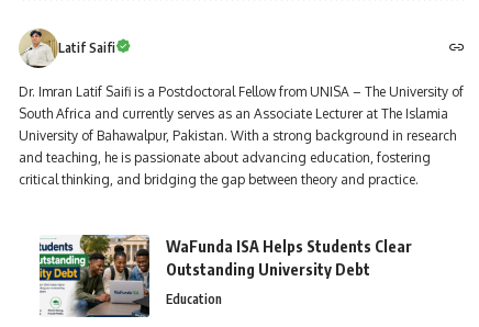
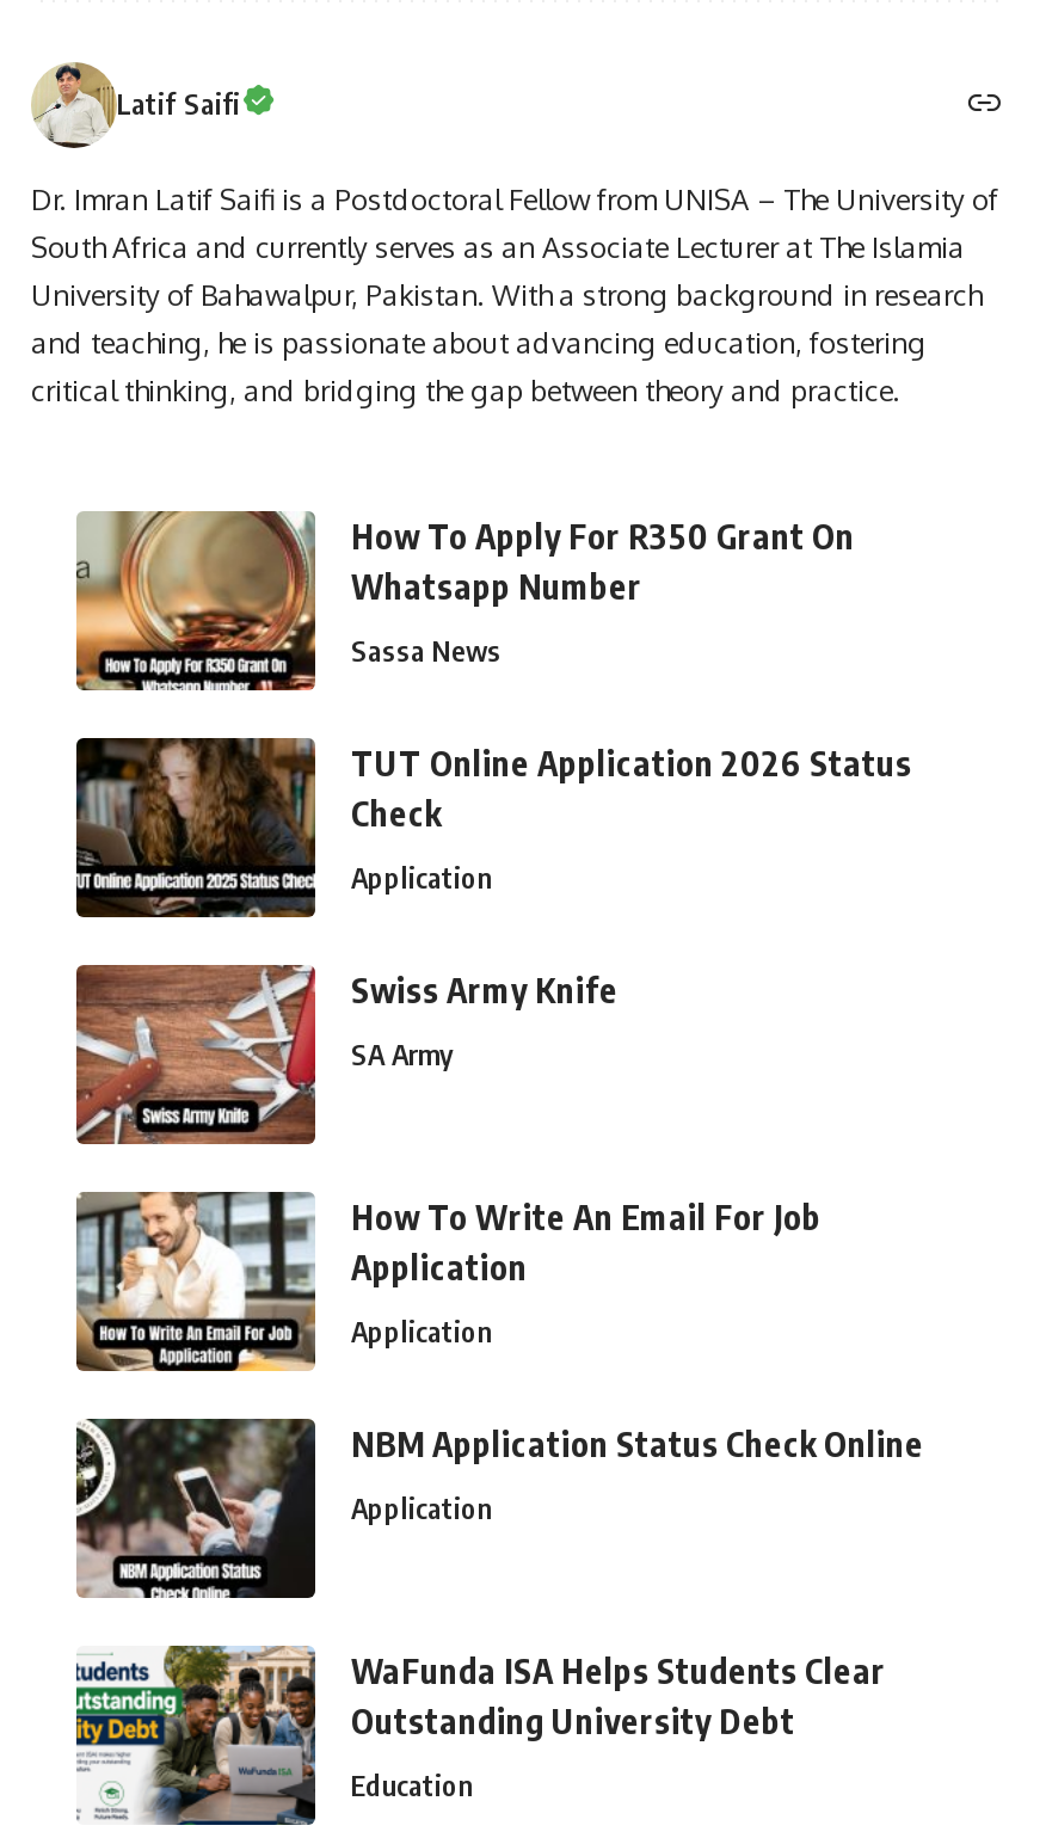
none -> [74,509,912,1073] [image] | How To Apply For R350 Grant On | Whatsapp Number | Sassa News | TUT Online Application 2026 Status | Check | Application | Swiss Army Knife | SA Army
none -> [74,963,924,1527] [image] | How To Write An Email For Job | Application | Application | NBM Application Status Check Online | Application
none -> [74,736,318,920] [image]
none -> [74,1190,318,1373] [image]
none -> [74,1416,318,1600] [image]

